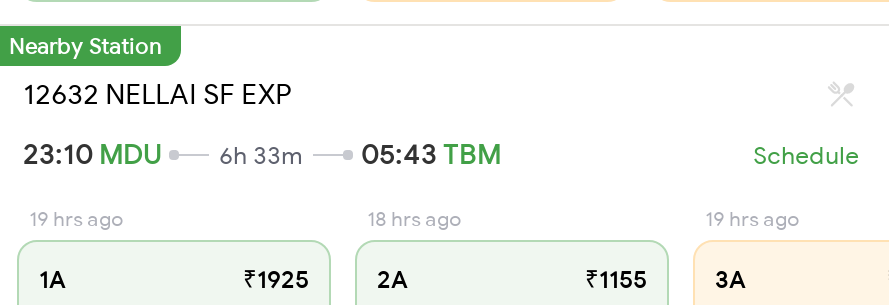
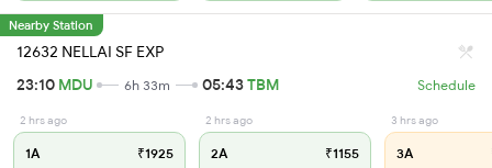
[29,207,123,233] 19 hrs ago -> [20,114,67,128] 2 hrs ago
[367,207,461,233] 18 hrs ago -> [205,114,253,128] 2 hrs ago
[705,207,799,233] 19 hrs ago -> [391,114,438,128] 3 hrs ago

